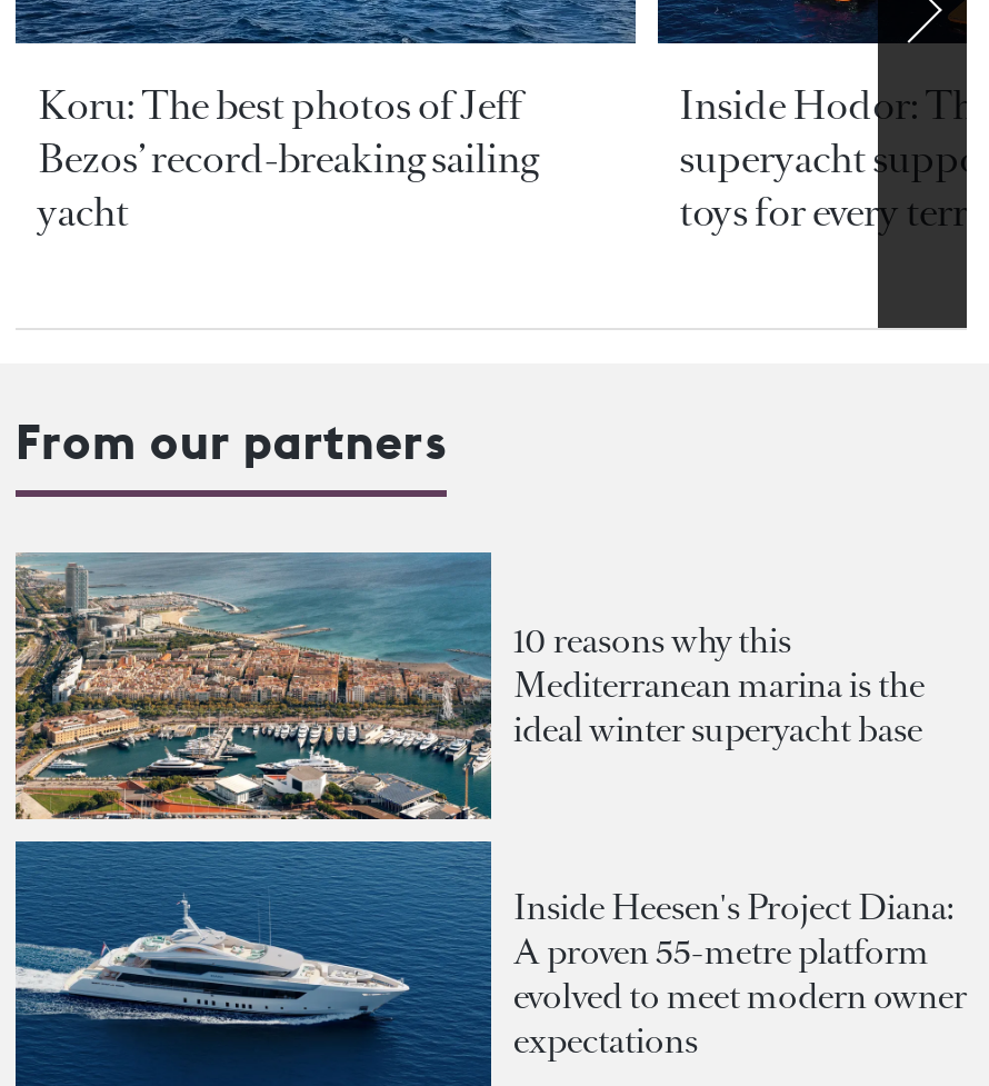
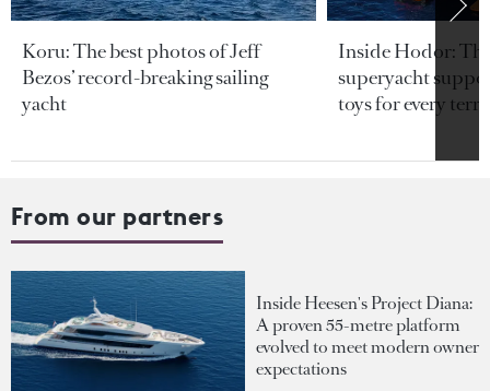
[13,551,925,820] [image] | 10 reasons why this | Mediterranean marina is the | ideal winter superyacht base -> none

